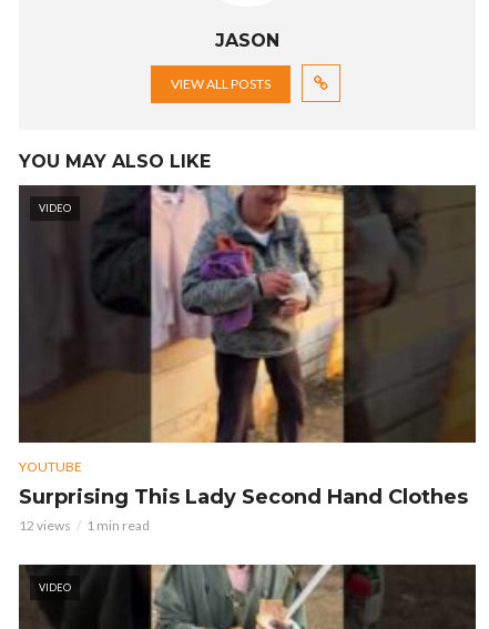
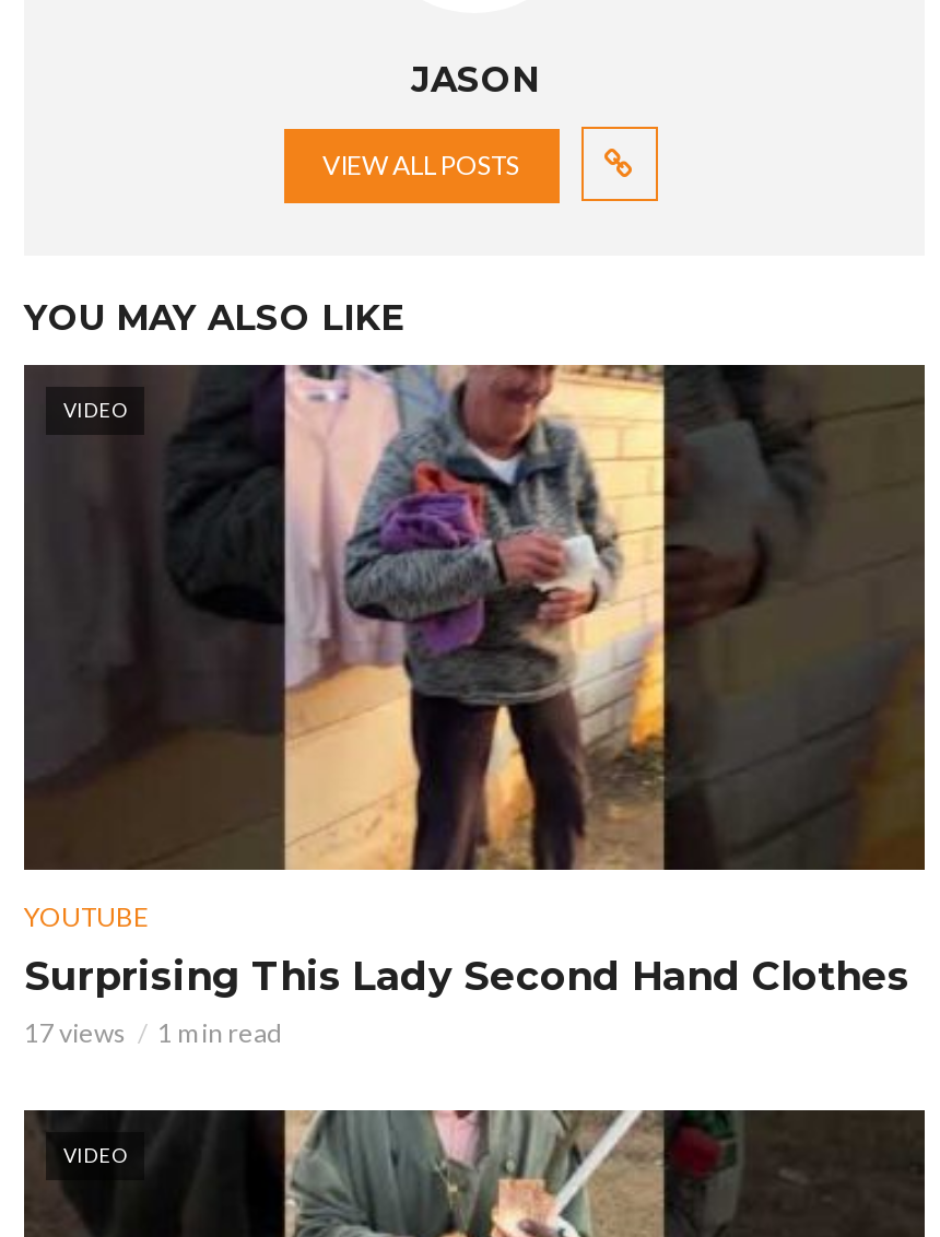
[19,517,150,534] 12 views 1 min read -> [24,1016,282,1049] 17 views 1 min read

